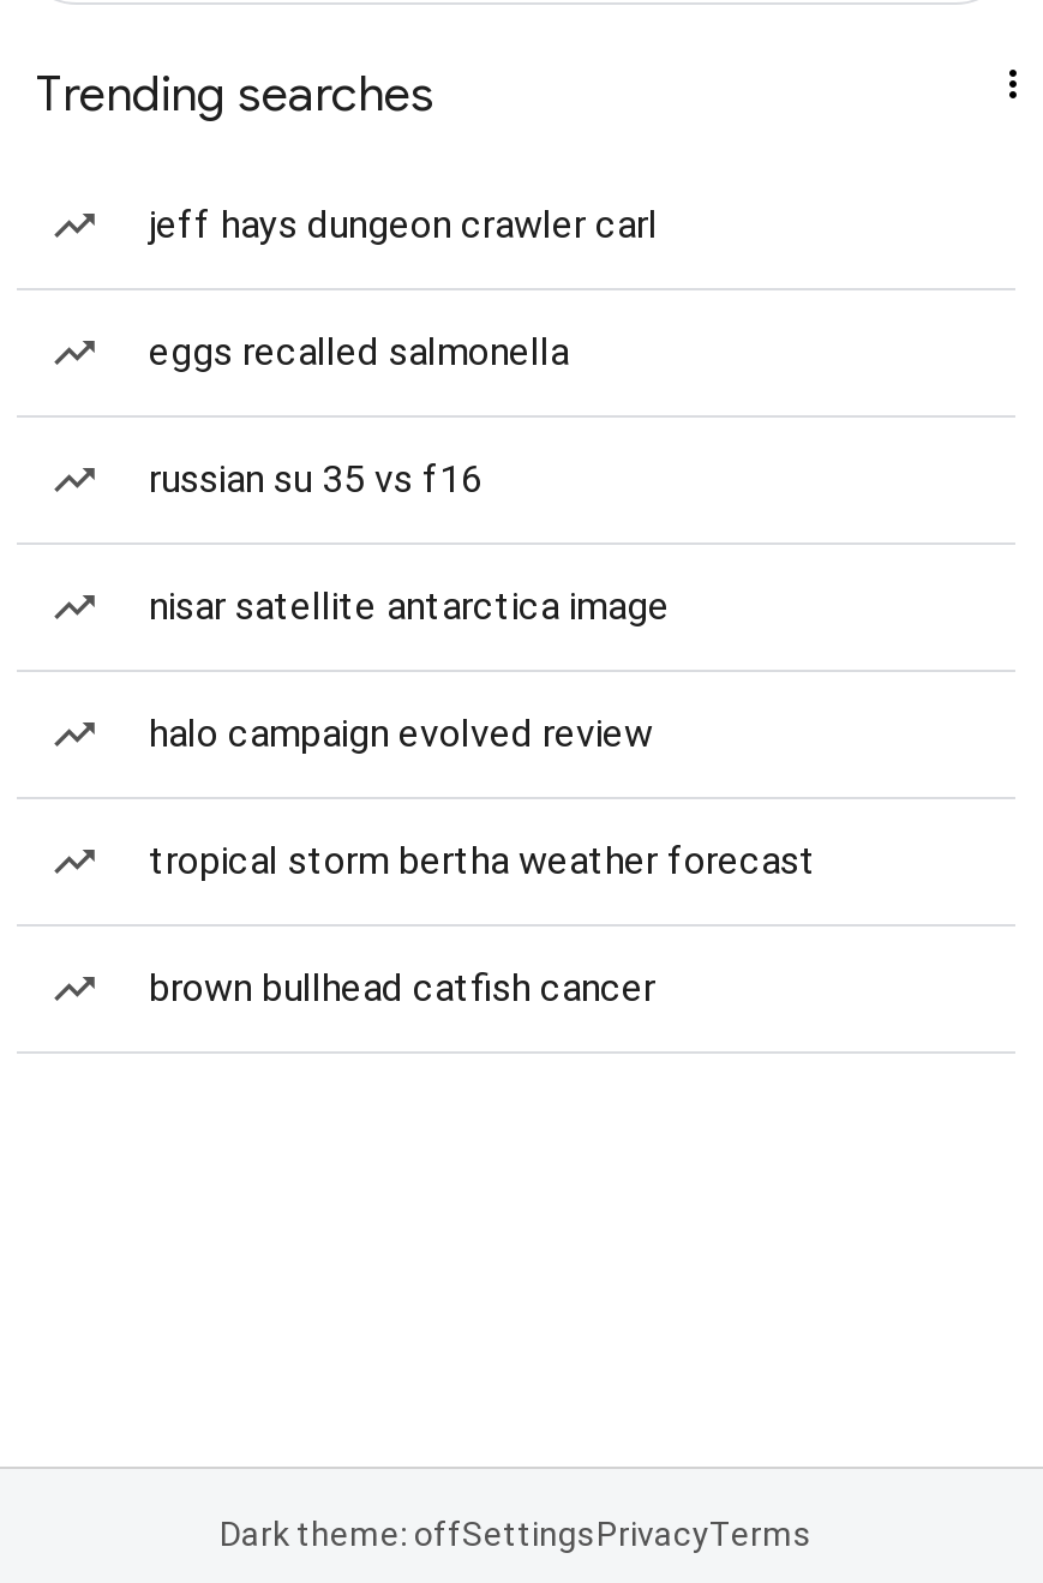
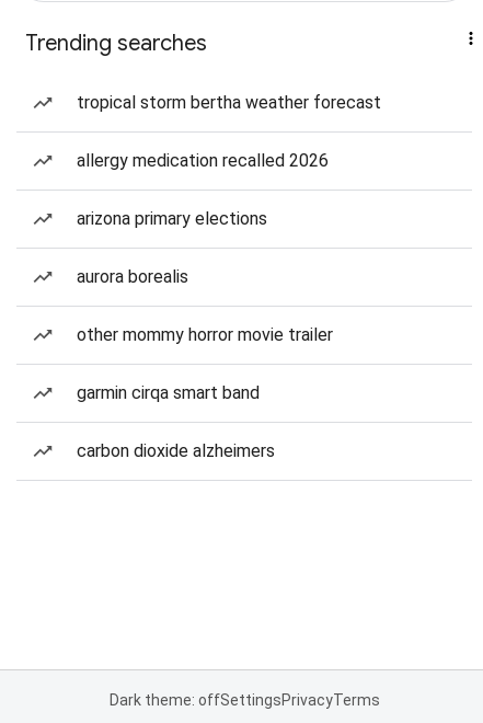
[149,202,670,756] jeff hays dungeon crawler carl | eggs recalled salmonella | russian su 35 vs f16 | nisar satellite antarctica image | halo campaign evolved review -> none
moved [149,838,816,883] -> [77,92,381,113]: tropical storm bertha weather forecast
[149,965,655,1011] brown bullhead catfish cancer -> [77,150,333,461] allergy medication recalled 2026 | arizona primary elections | aurora borealis | other mommy horror movie trailer | garmin cirqa smart band | carbon dioxide alzheimers

